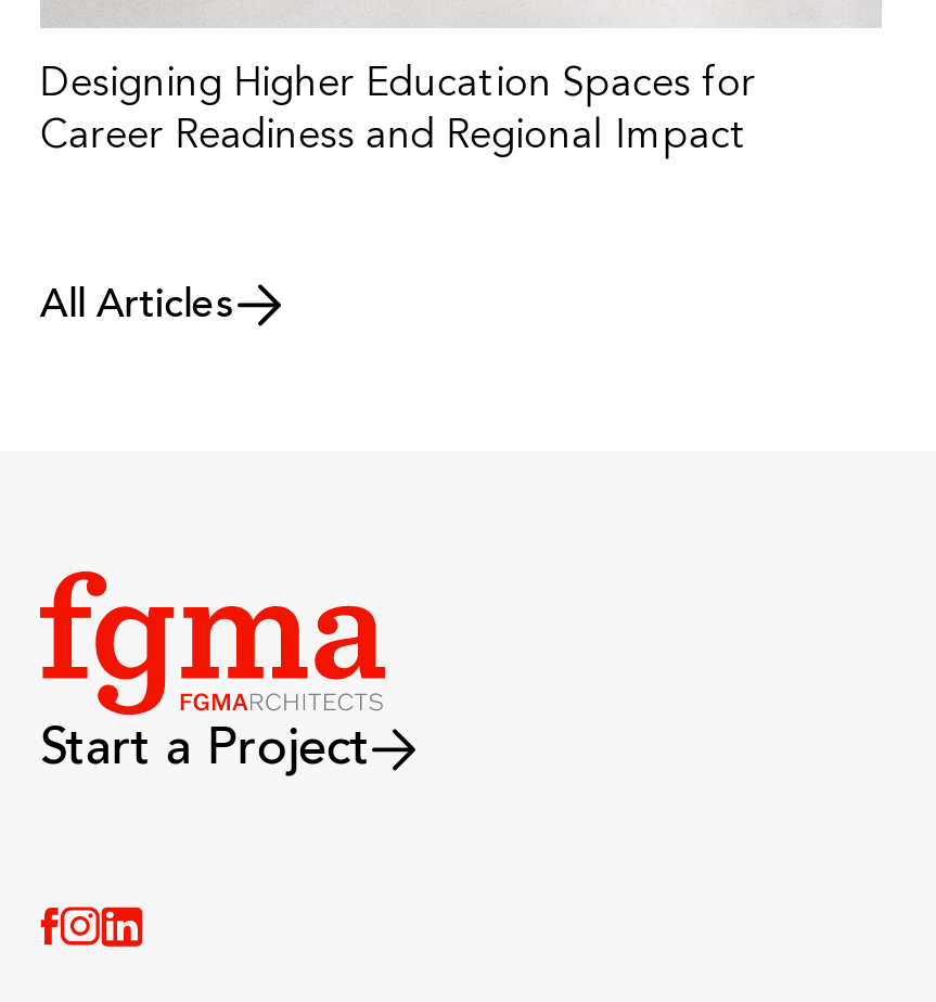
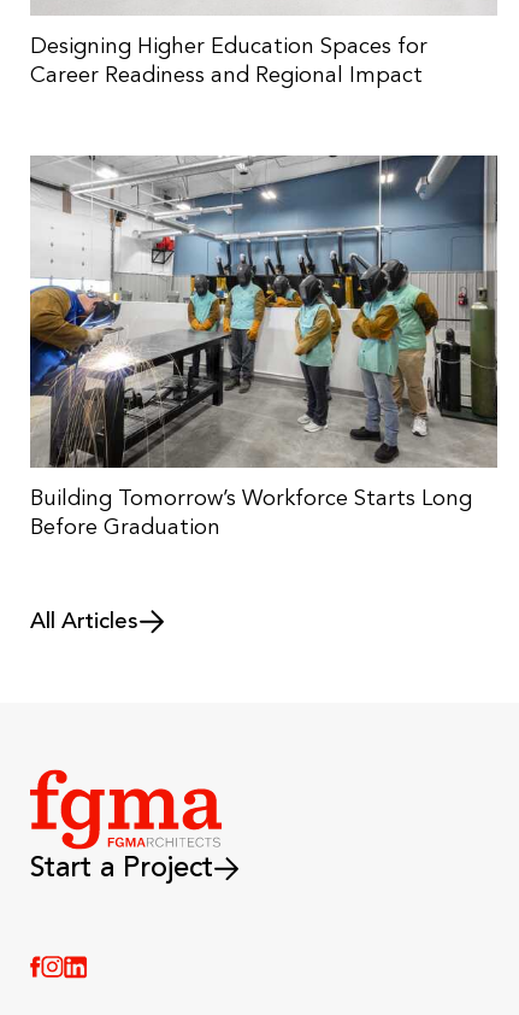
none -> [29,154,499,538] [image] | Building Tomorrow’s Workforce Starts Long | Before Graduation

